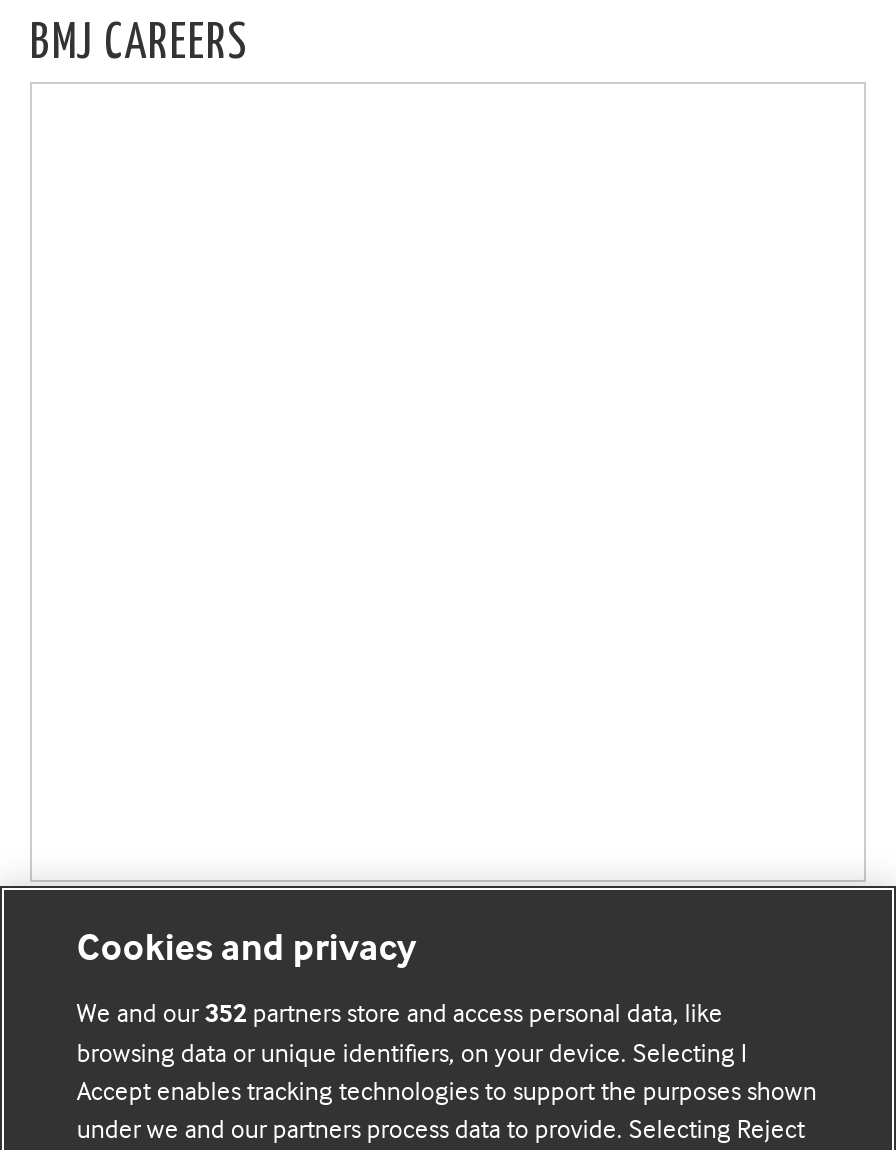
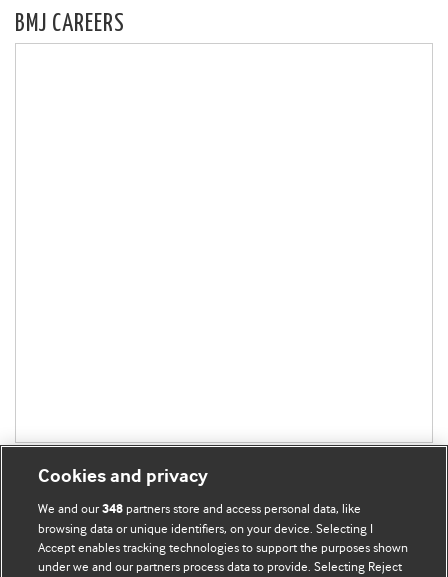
[77,998,723,1030] We and our 352 partners store and access personal data, like -> [38,501,361,517] We and our 348 partners store and access personal data, like

